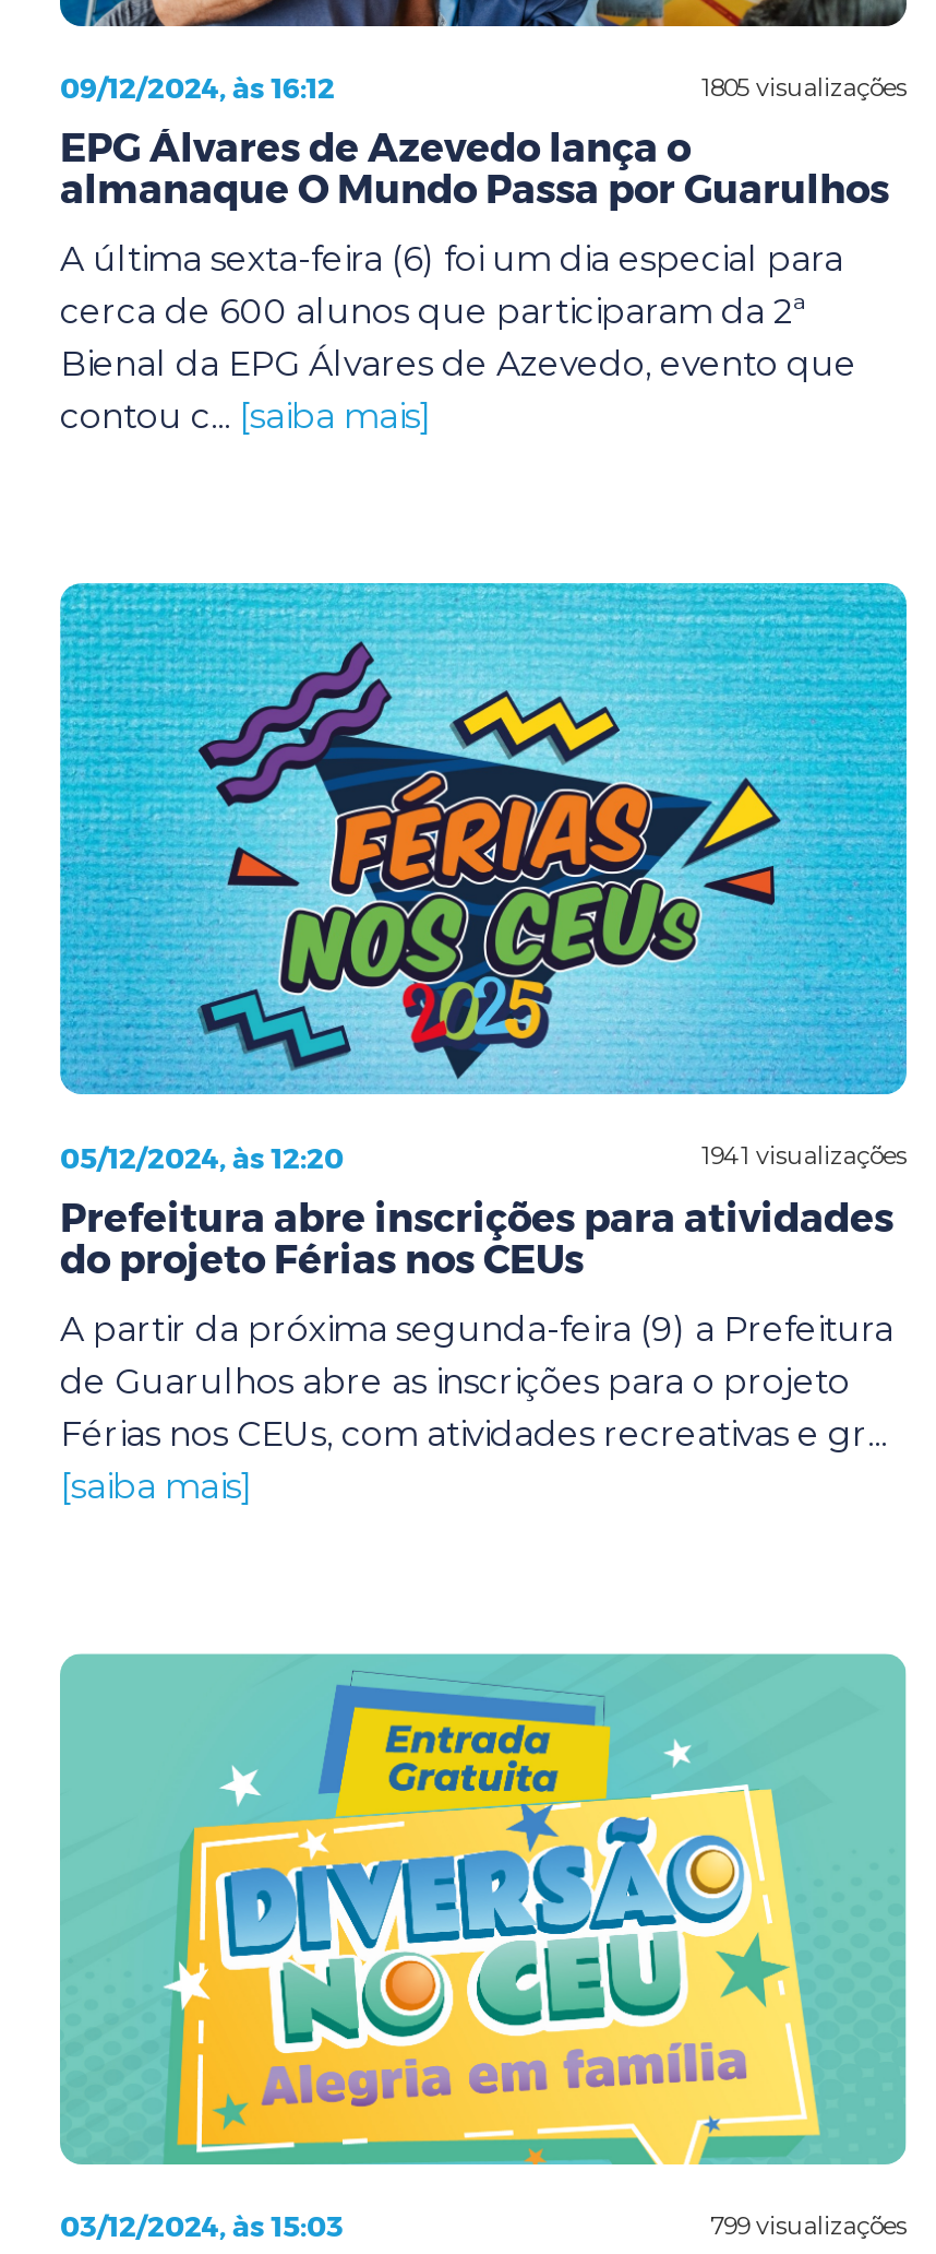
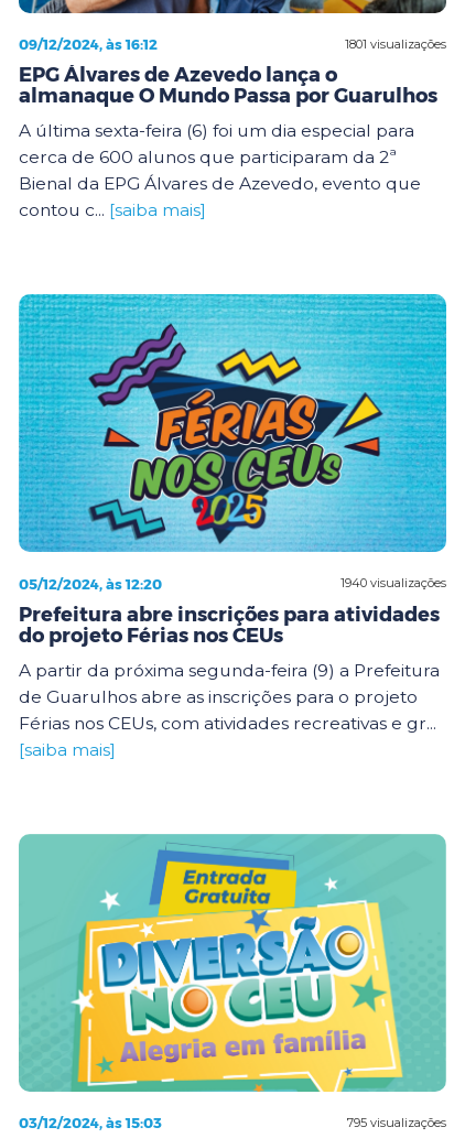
[701,71,907,102] 1805 visualizações -> [345,36,446,51] 1801 visualizações
[701,1140,907,1171] 1941 visualizações -> [340,575,446,590] 1940 visualizações
[710,2209,907,2240] 799 visualizações -> [347,1114,446,1130] 795 visualizações

